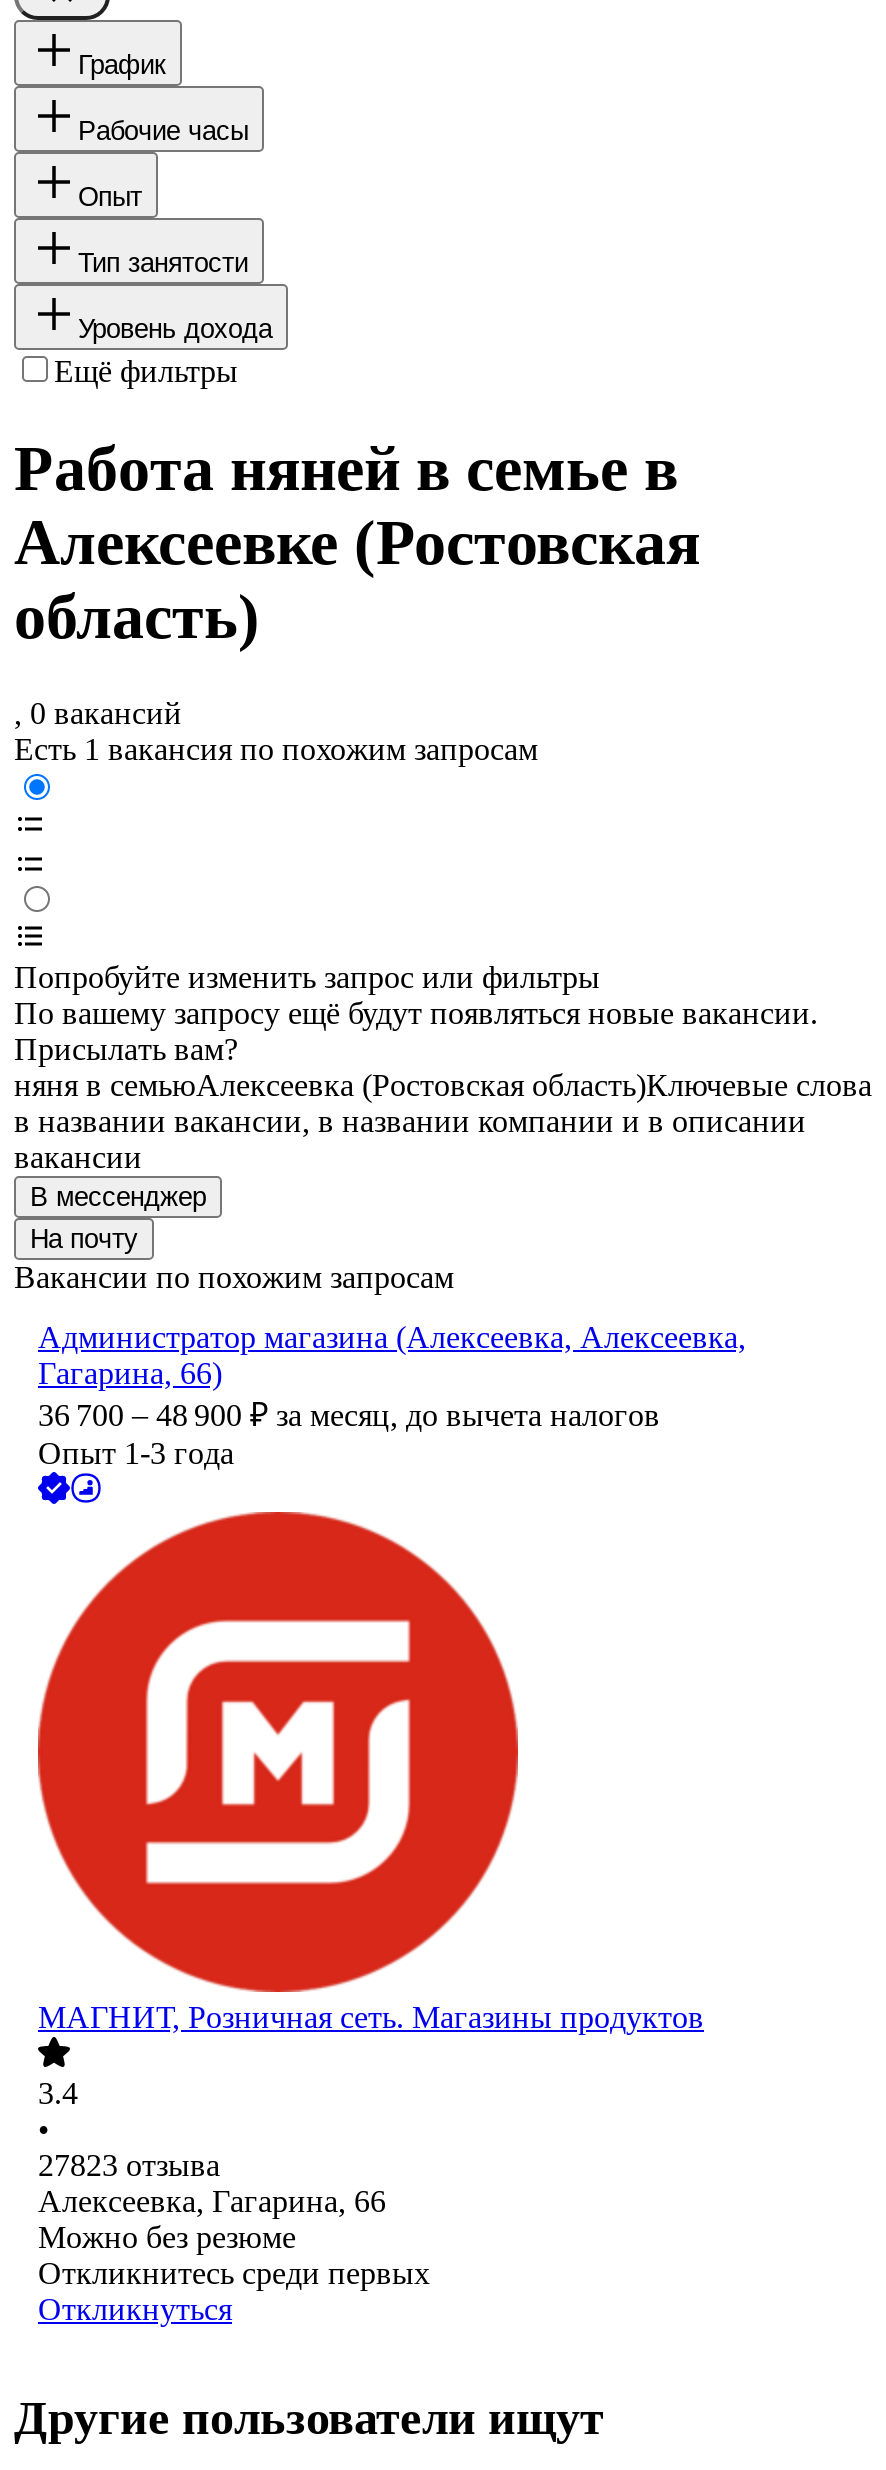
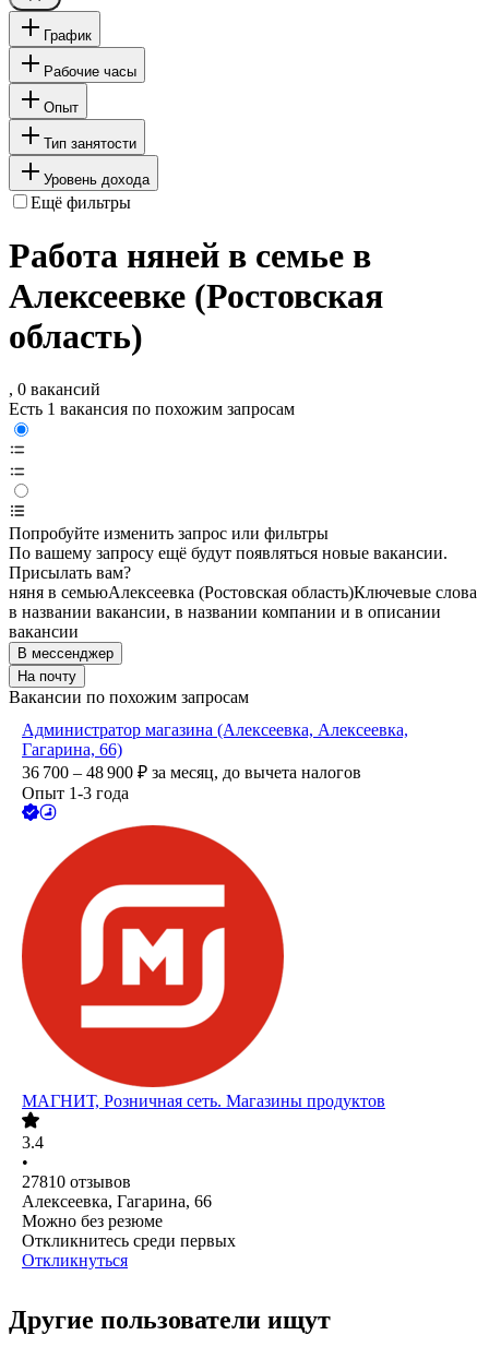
[38,2149,220,2183] 27823 отзыва -> [22,1173,131,1191] 27810 отзывов

